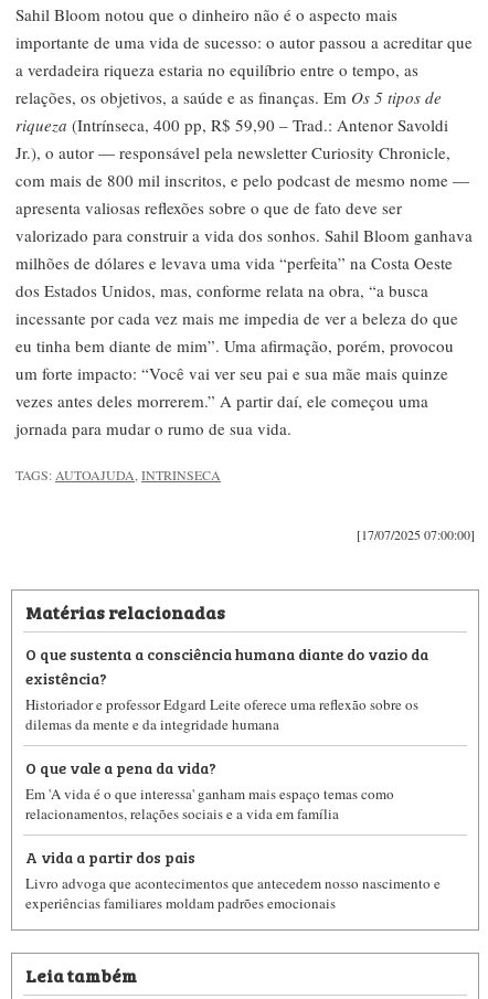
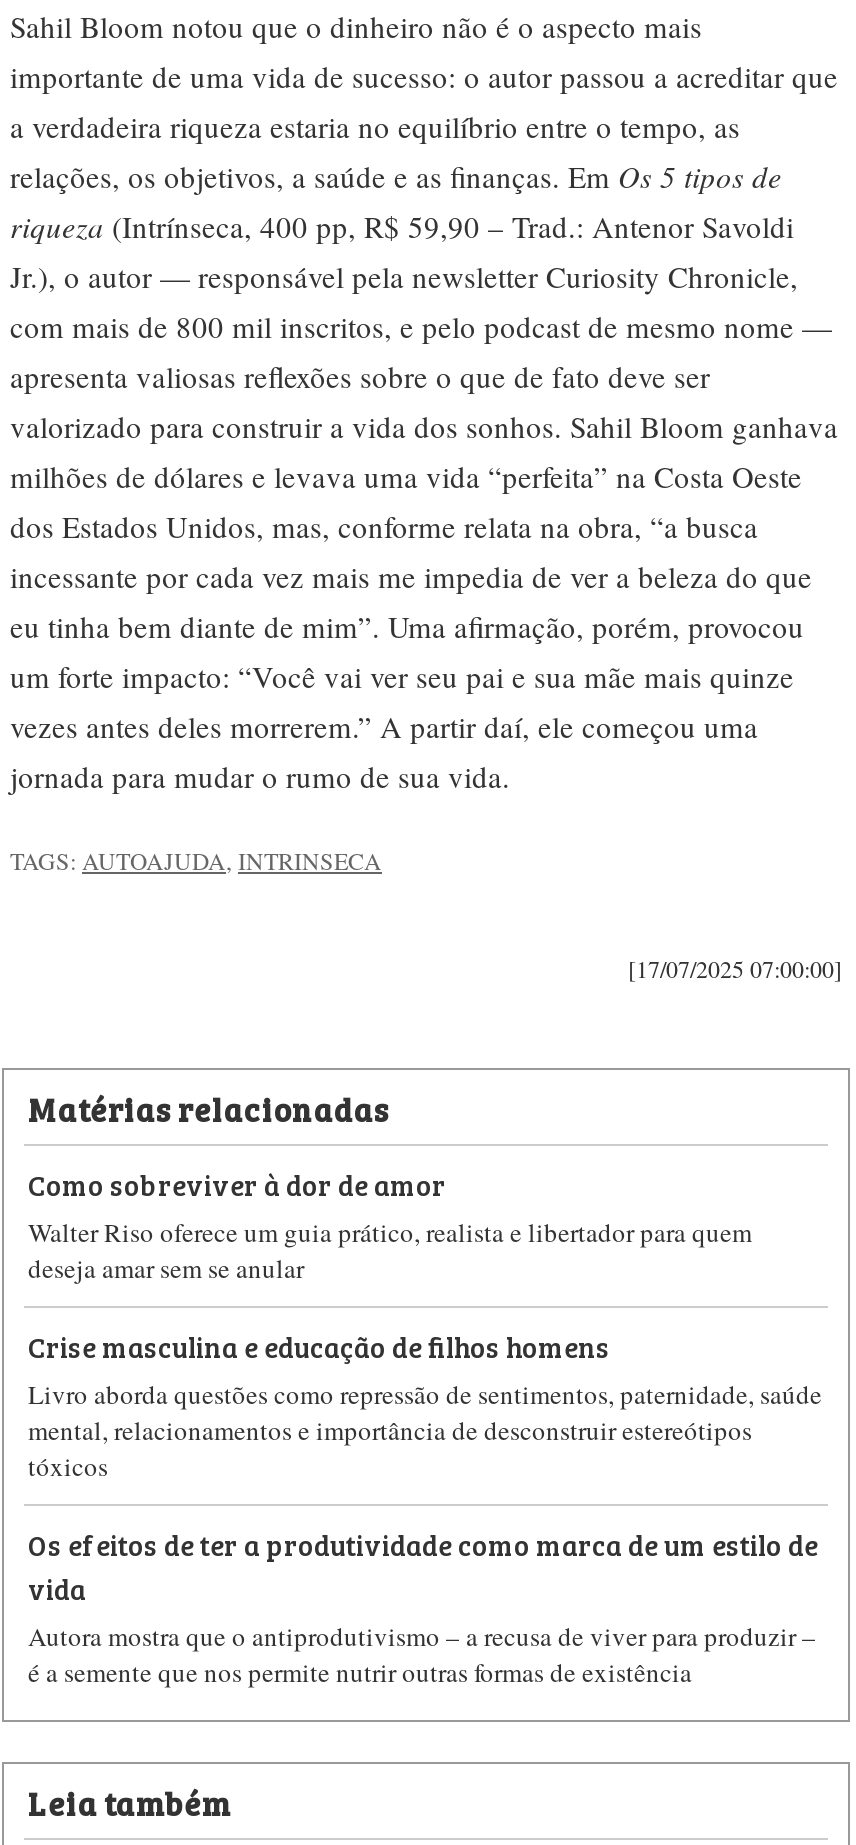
[25,641,428,734] O que sustenta a consciência humana diante do vazio da | existência? | Historiador e professor Edgard Leite oferece uma reflexão sobre os | dilemas da mente e da integridade humana -> [28,1161,752,1285] Como sobreviver à dor de amor | Walter Riso oferece um guia prático, realista e libertador para quem | deseja amar sem se anular
[25,754,394,823] O que vale a pena da vida? | Em 'A vida é o que interessa' ganham mais espaço temas como | relacionamentos, relações sociais e a vida em família -> [28,1323,822,1483] Crise masculina e educação de filhos homens | Livro aborda questões como repressão de sentimentos, paternidade, saúde | mental, relacionamentos e importância de desconstruir estereótipos | tóxicos
[25,844,441,912] A vida a partir dos pais | Livro advoga que acontecimentos que antecedem nosso nascimento e | experiências familiares moldam padrões emocionais -> [28,1521,818,1689] Os efeitos de ter a produtividade como marca de um estilo de | vida | Autora mostra que o antiprodutivismo – a recusa de viver para produzir – | é a semente que nos permite nutrir outras formas de existência

